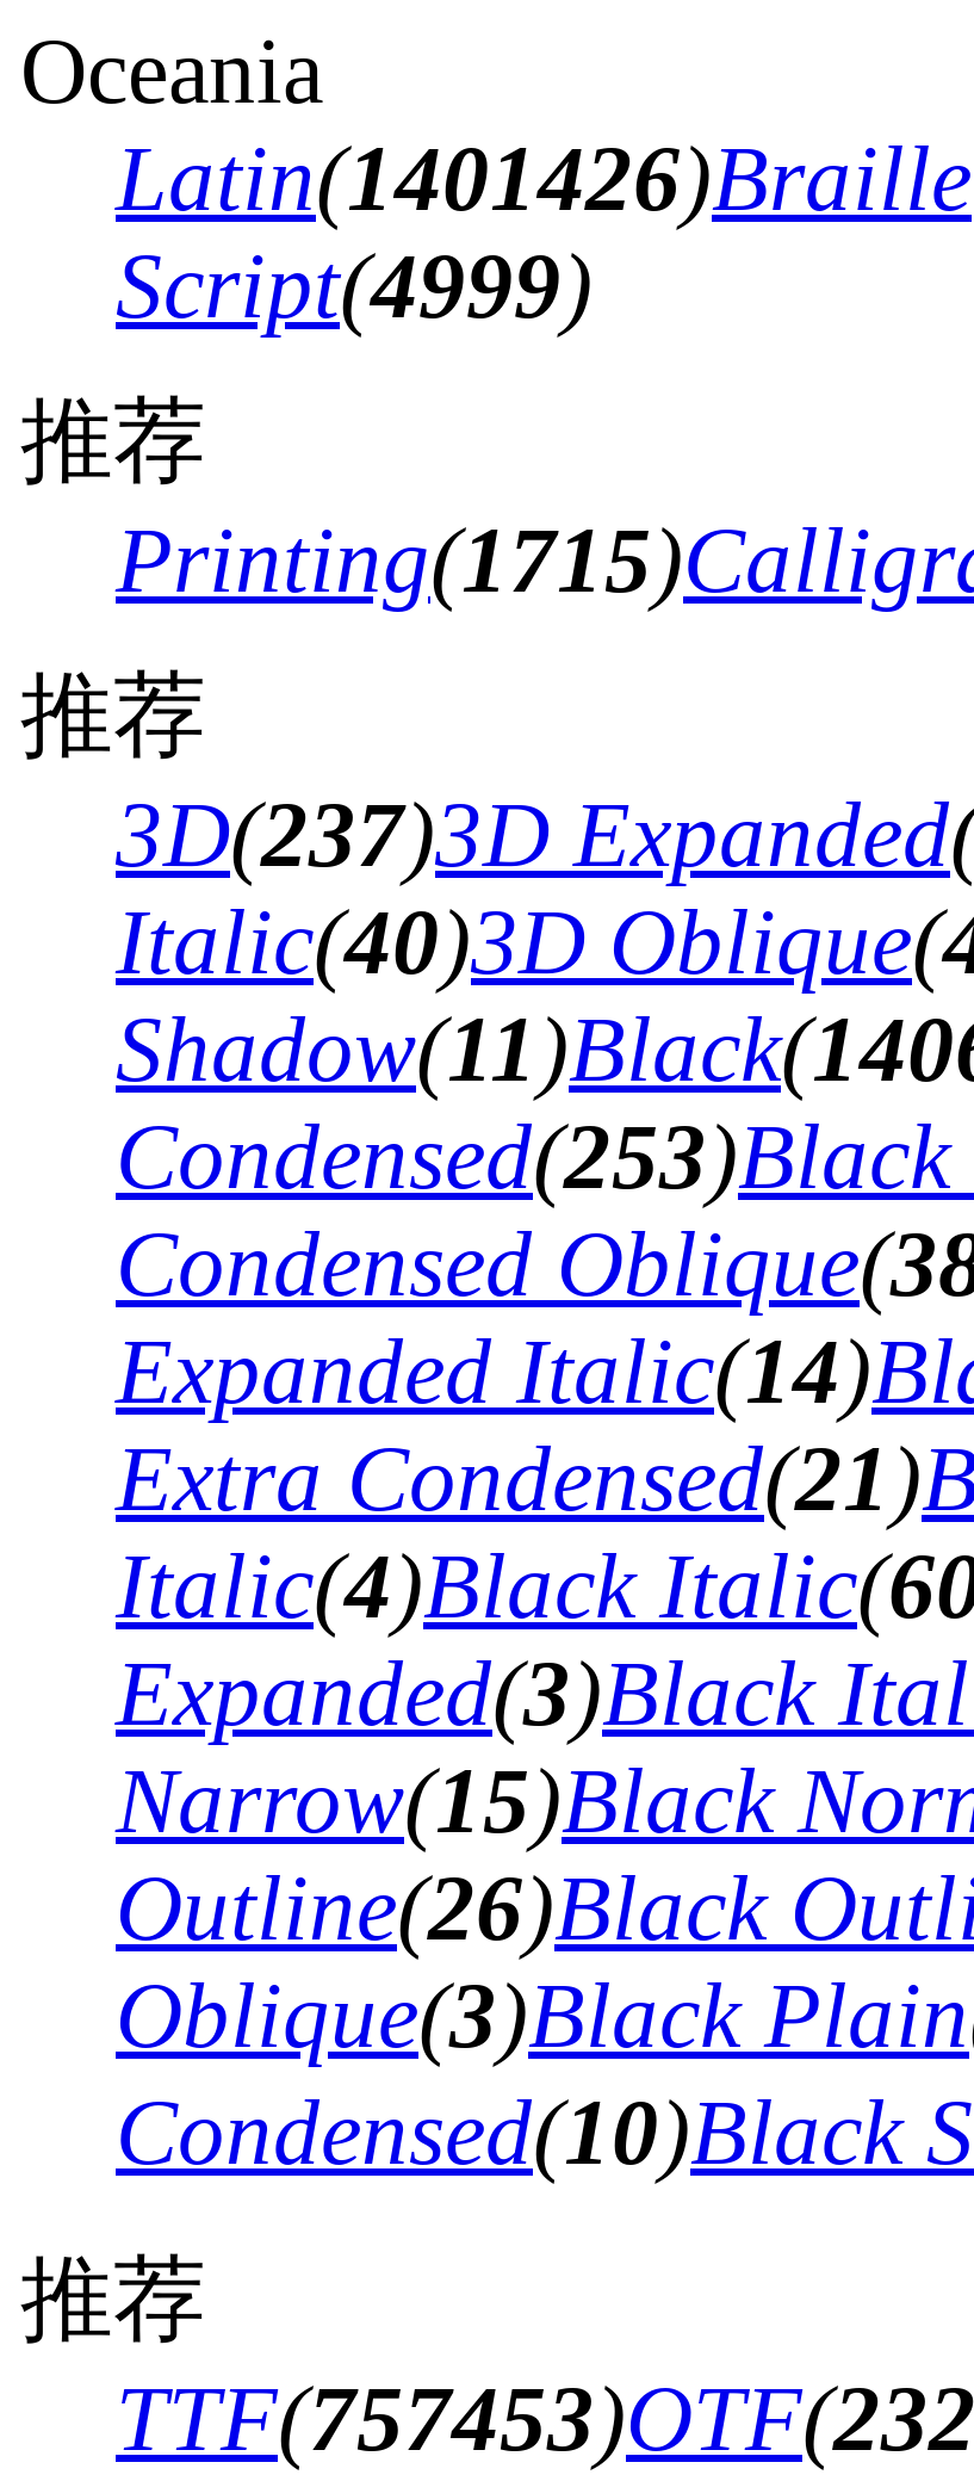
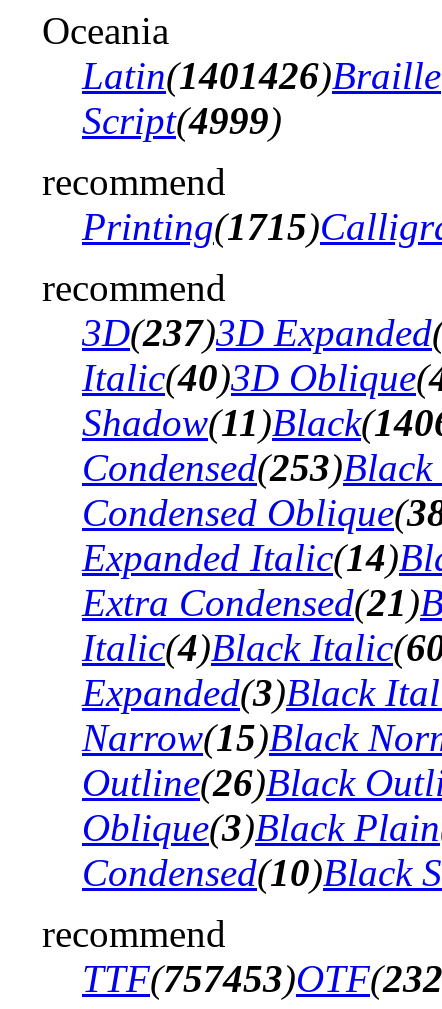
[20,389,206,491] 推荐 -> [42,160,226,203] recommend
[20,663,206,766] 推荐 -> [42,266,226,309] recommend
[20,2247,206,2350] 推荐 -> [42,912,226,955] recommend

